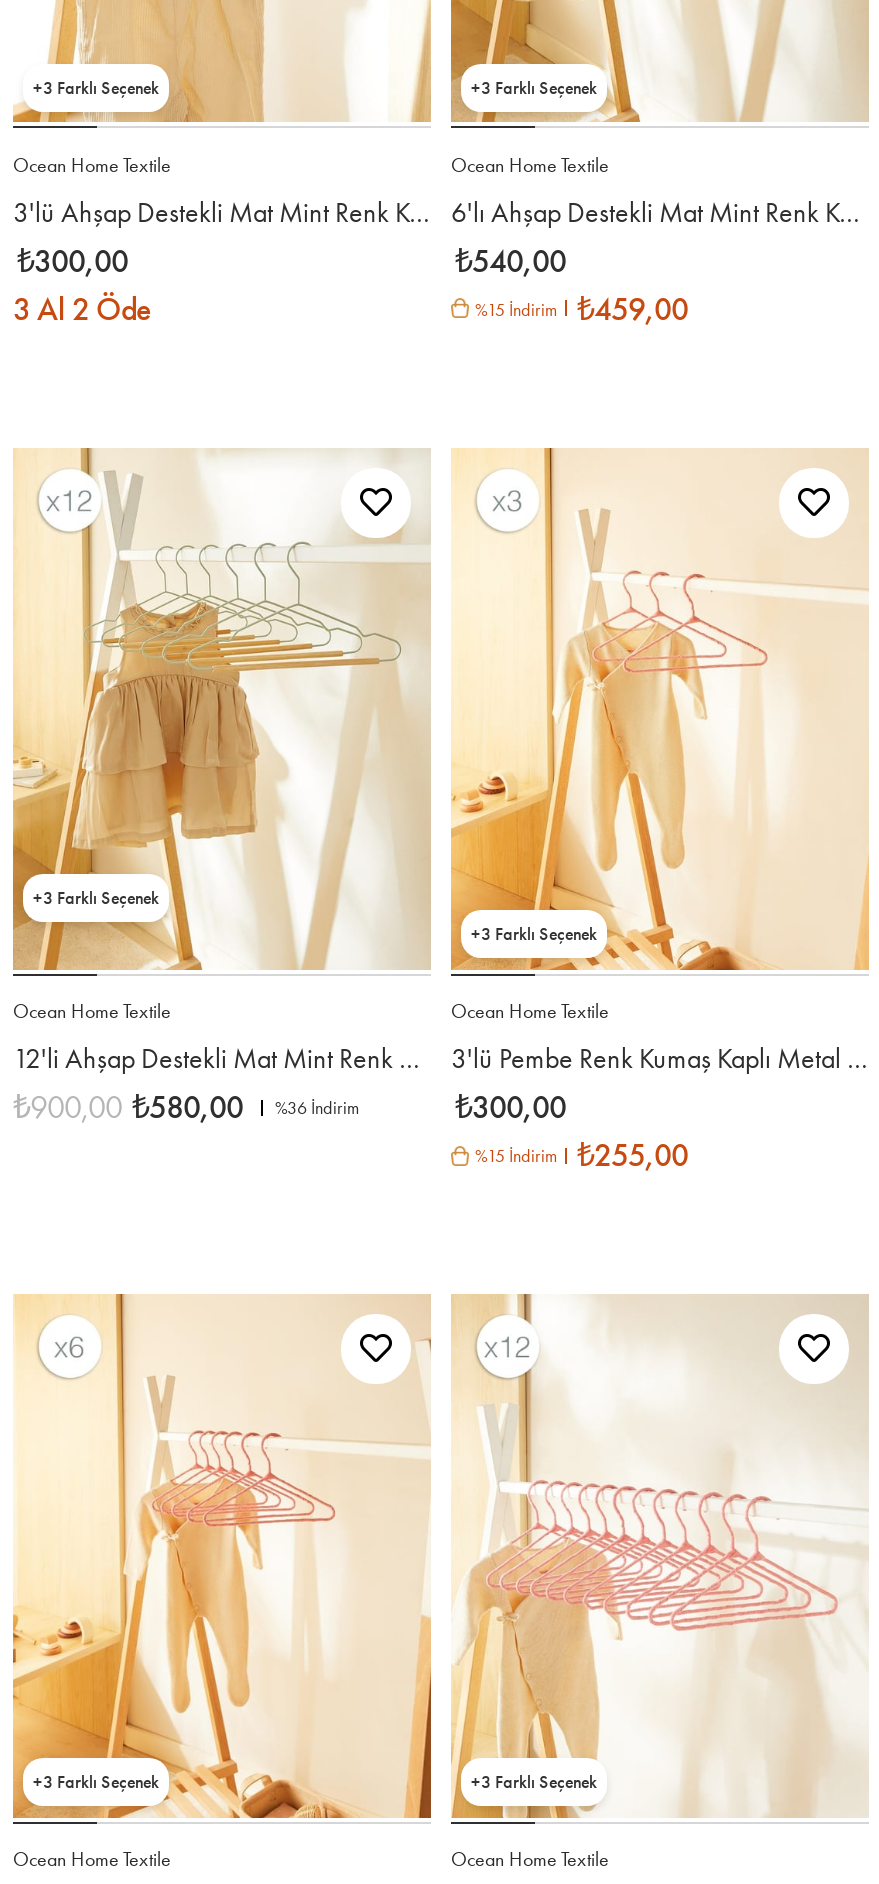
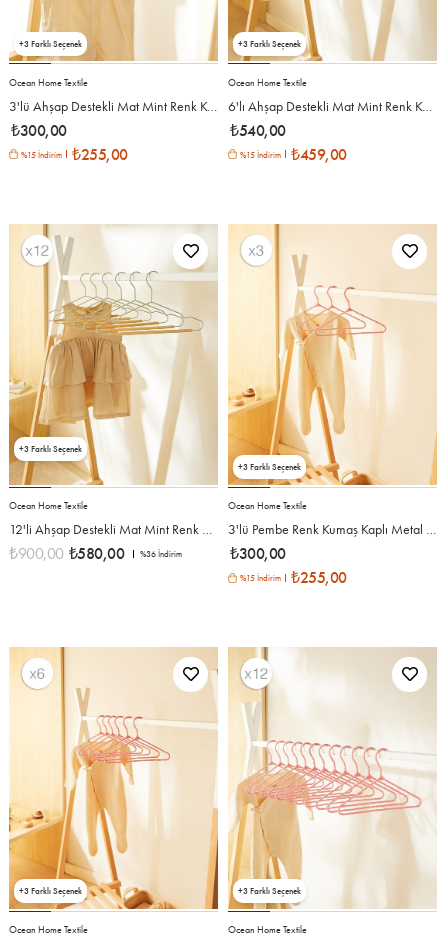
[13,288,151,330] 3 Al 2 Öde -> [21,144,127,165] %15 İndirim | ₺255,00

